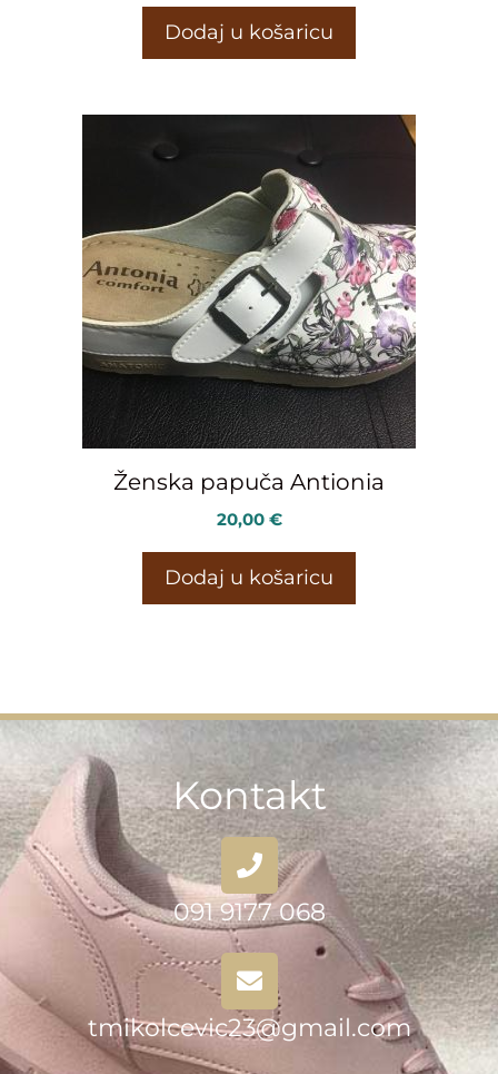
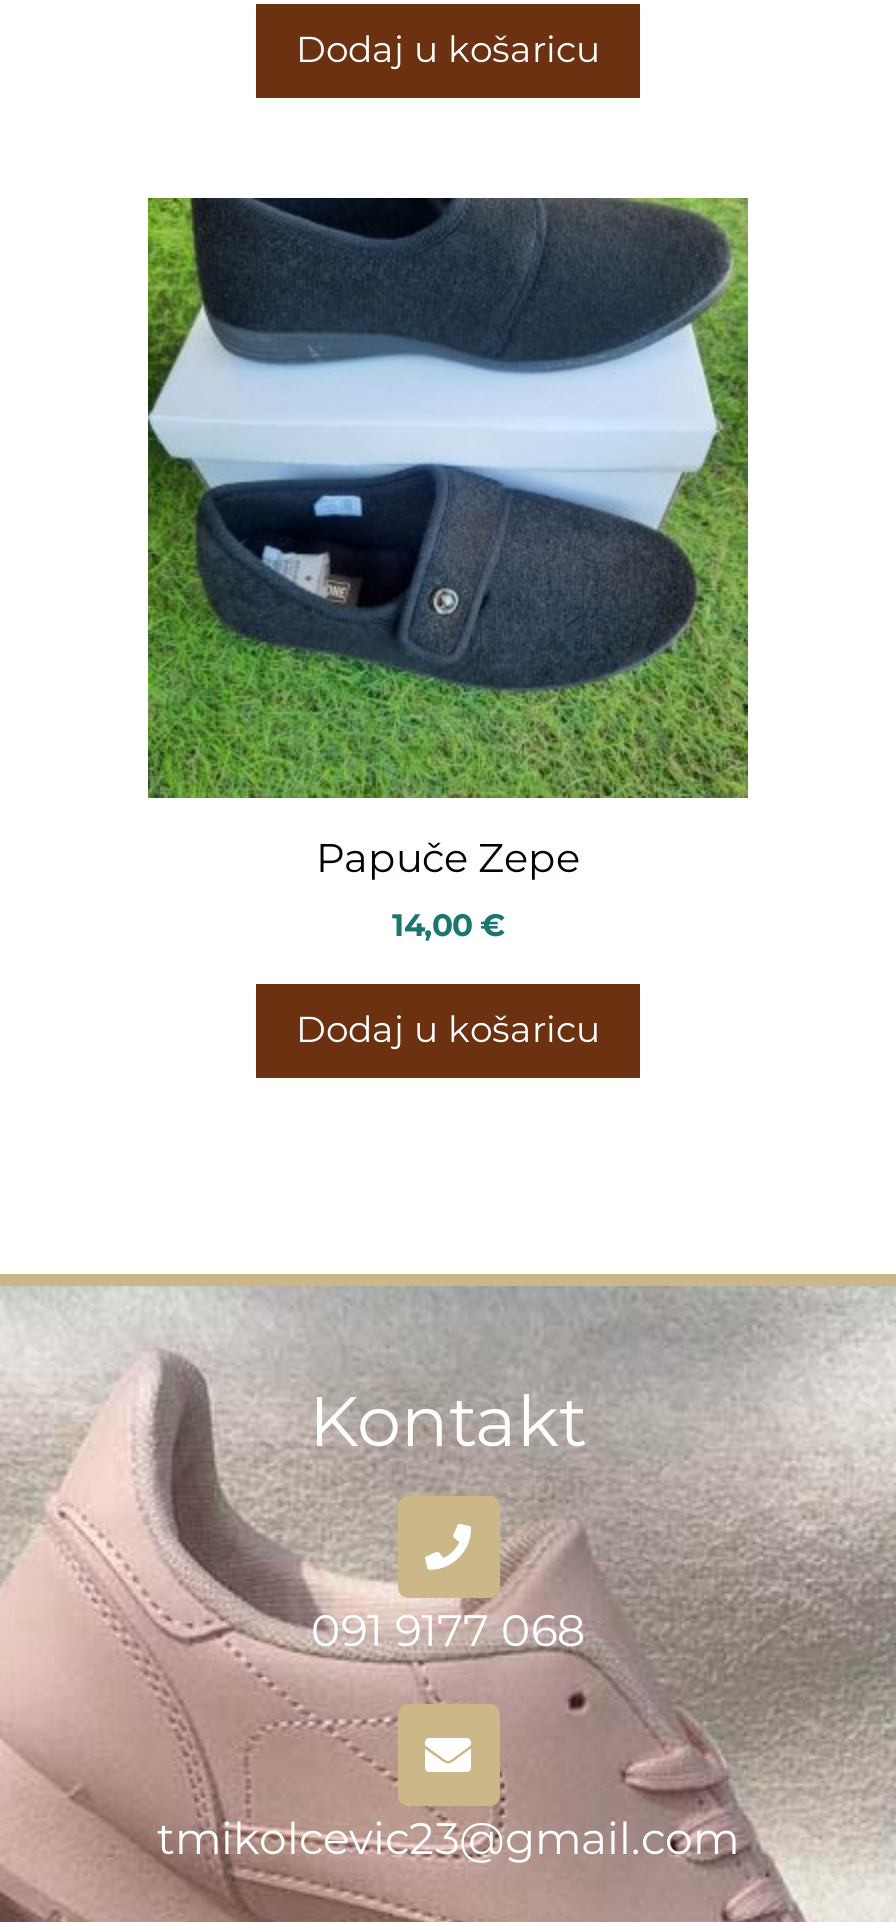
[81,114,417,496] [image] | Ženska papuča Antionia -> [146,196,750,883] [image] | Papuče Zepe
[216,509,282,530] 20,00 € -> [392,907,504,945] 14,00 €

